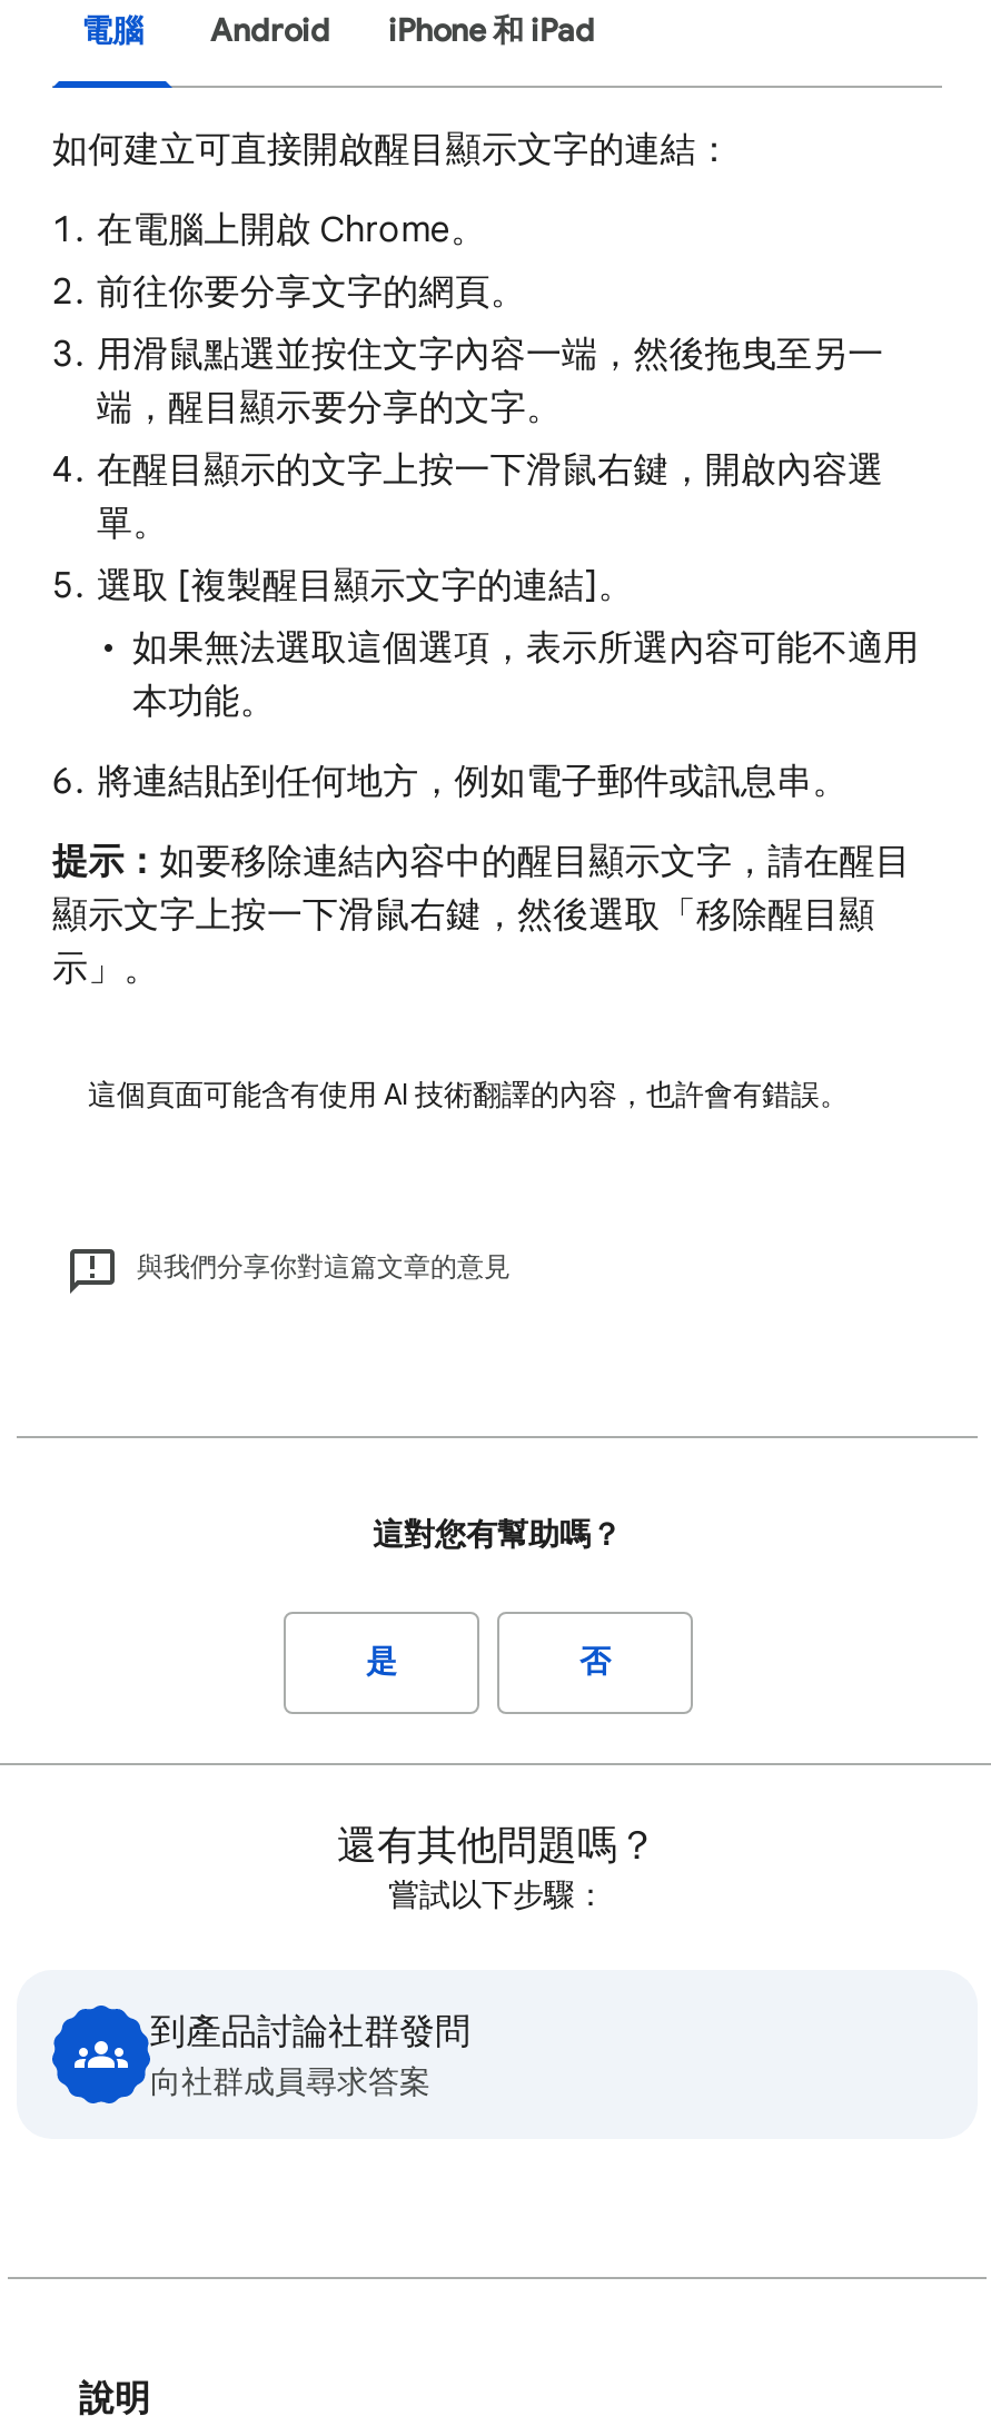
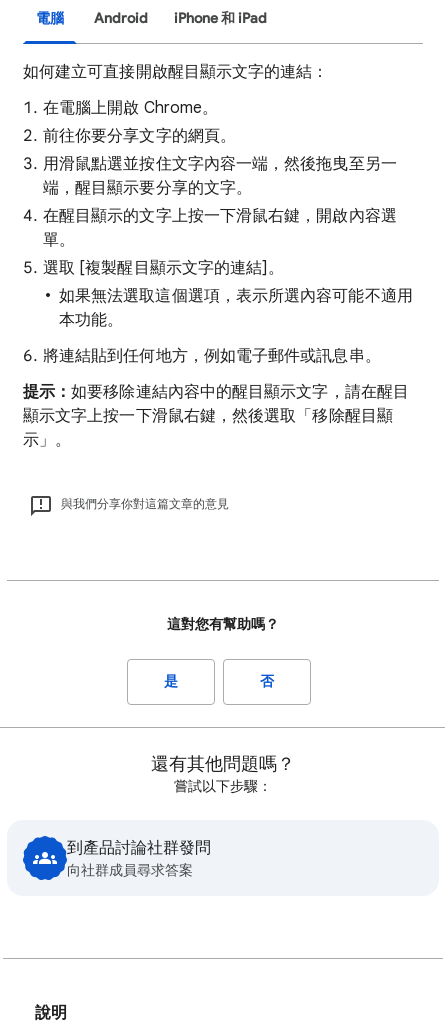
[88,1076,849,1113] 這個頁面可能含有使用 AI 技術翻譯的內容，也許會有錯誤。 -> none

